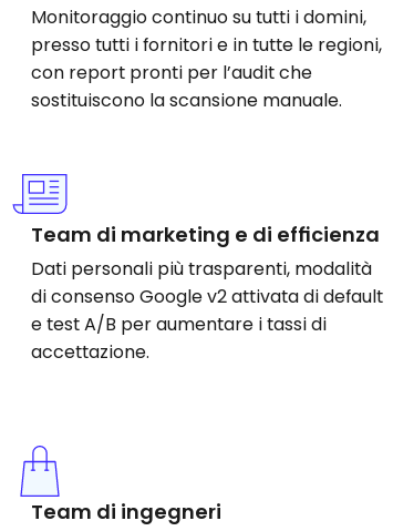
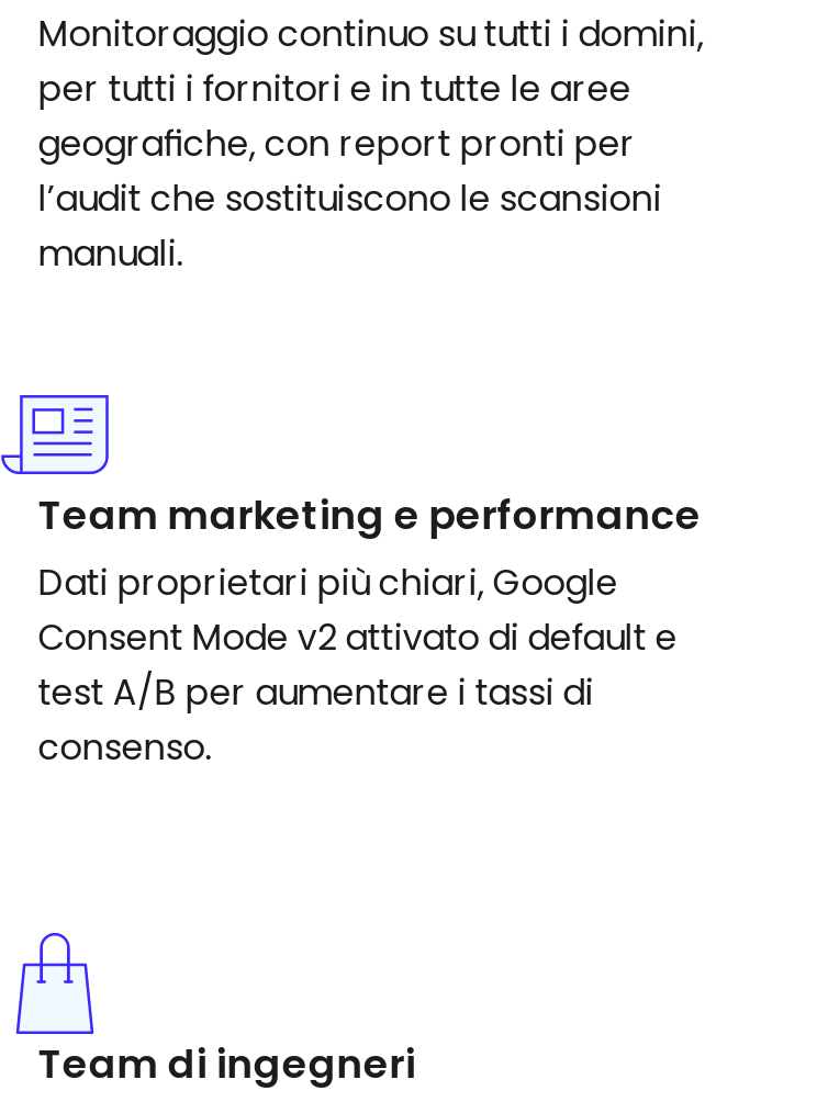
[31,32,382,113] presso tutti i fornitori e in tutte le regioni, | con report pronti per l’audit che | sostituiscono la scansione manuale. -> [38,64,662,279] per tutti i fornitori e in tutte le aree | geografiche, con report pronti per | l’audit che sostituiscono le scansioni | manuali.
[31,220,383,365] Team di marketing e di efficienza | Dati personali più trasparenti, modalità | di consenso Google v2 attivata di default | e test A/B per aumentare i tassi di | accettazione. -> [38,487,701,773] Team marketing e performance | Dati proprietari più chiari, Google | Consent Mode v2 attivato di default e | test A/B per aumentare i tassi di | consenso.

